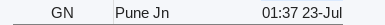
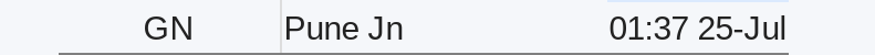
[262,4,342,21] 01:37 23-Jul -> [609,8,786,46] 01:37 25-Jul

